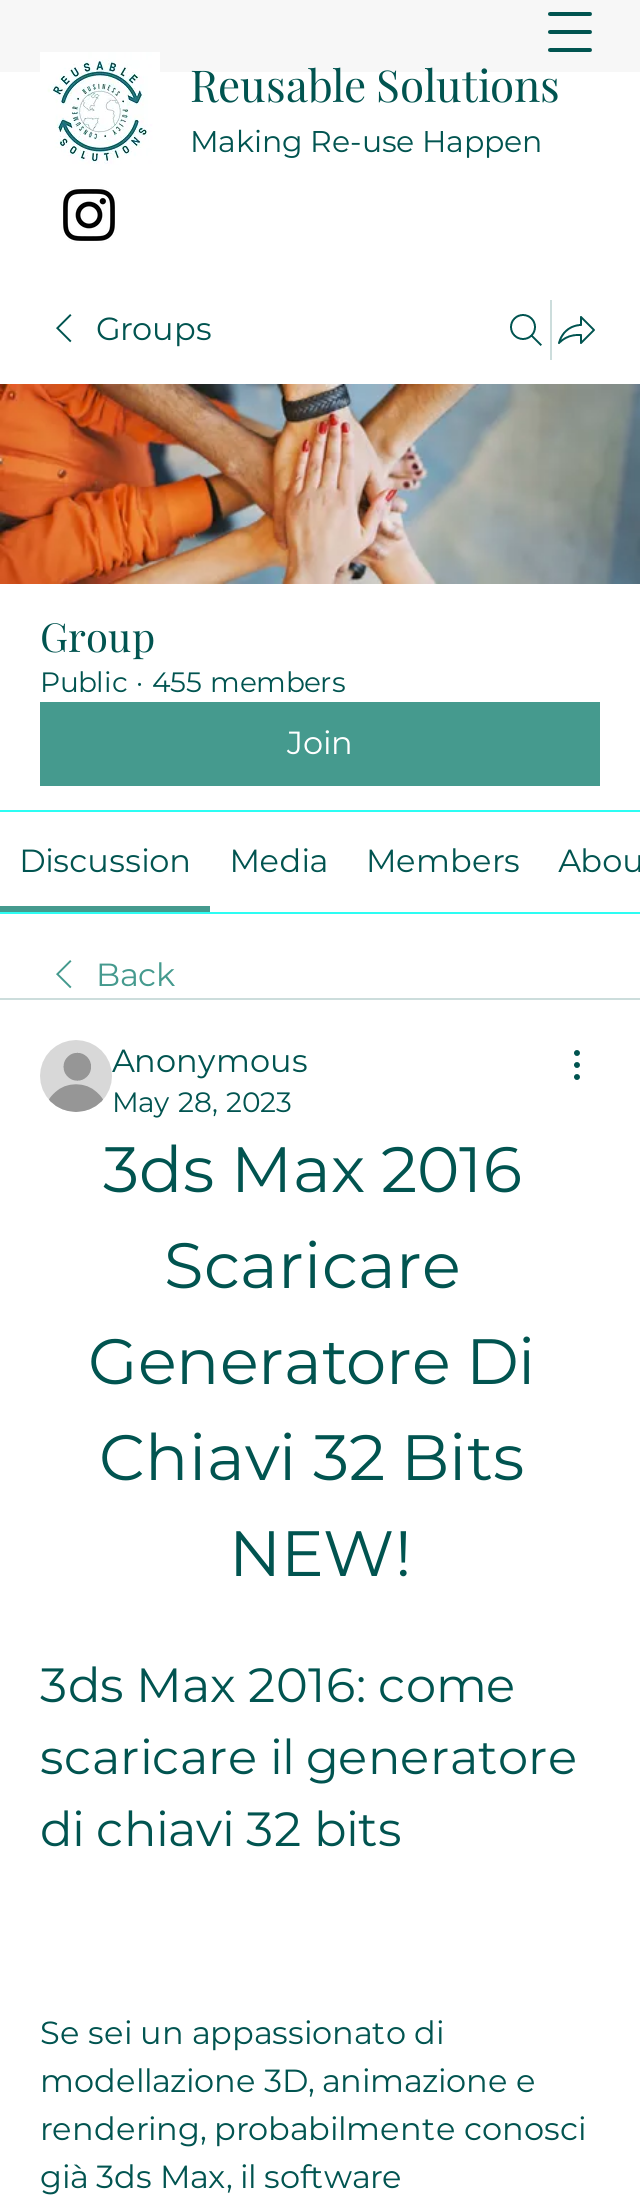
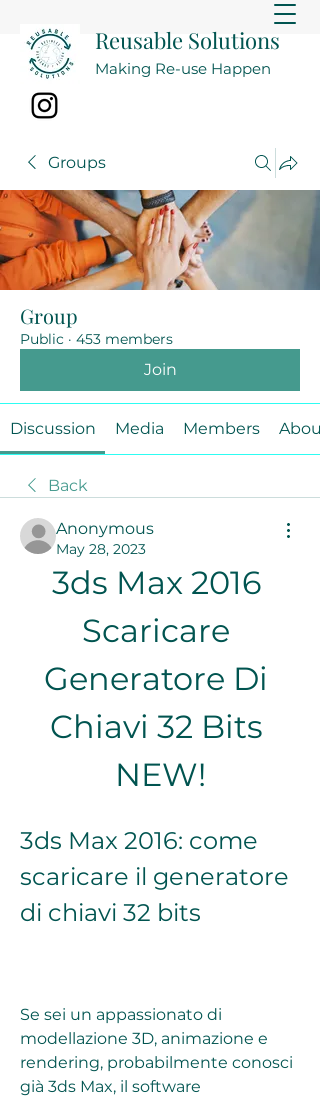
[40,664,346,700] Public · 455 members -> [20,330,173,348] Public · 453 members

